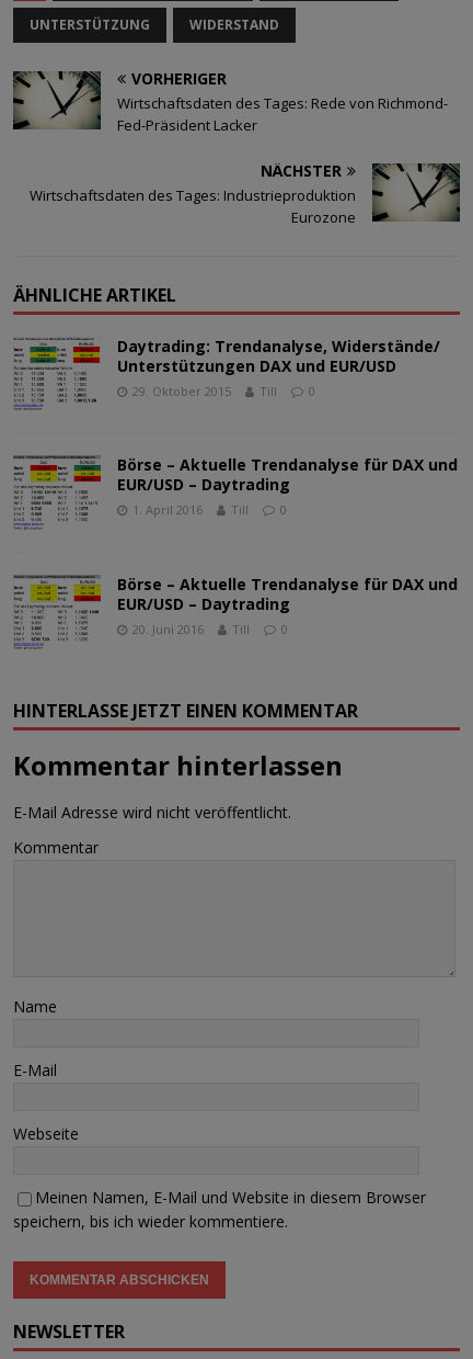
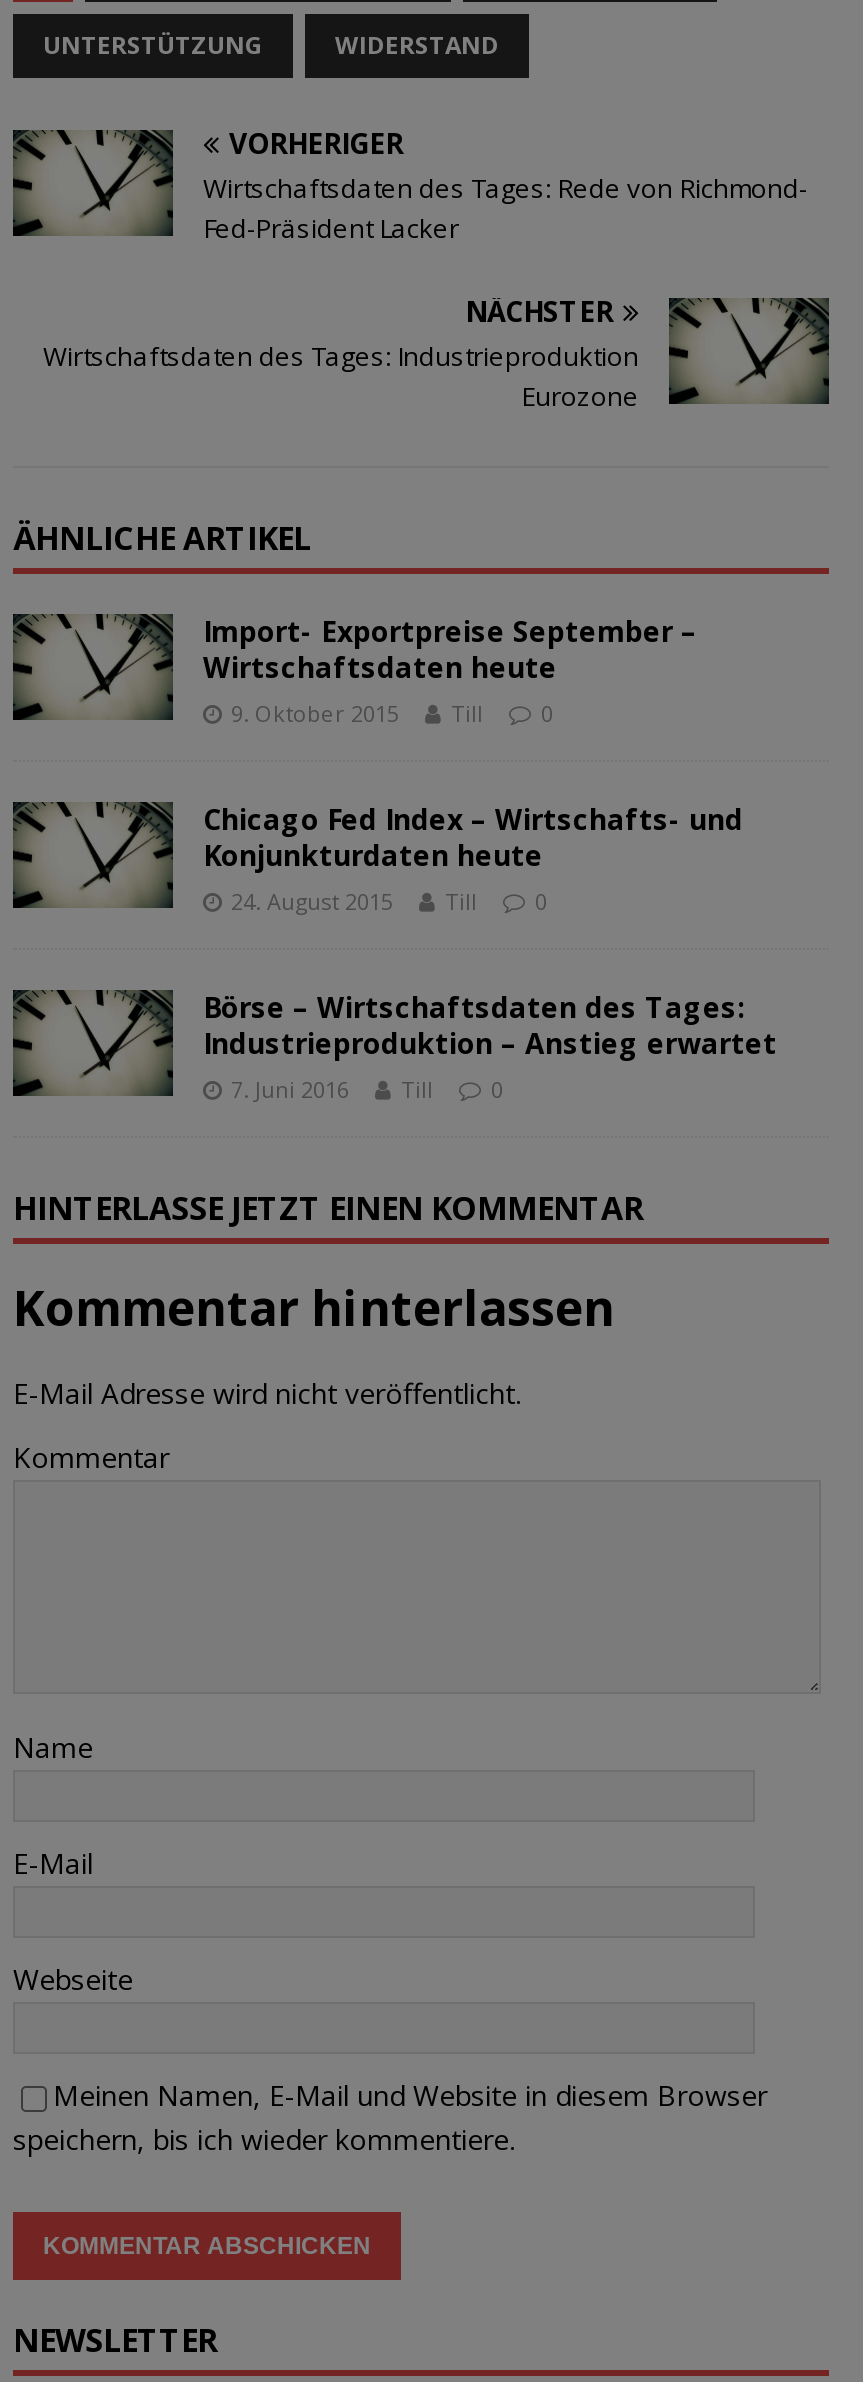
[13,335,440,410] [image] | Daytrading: Trendanalyse, Widerstände/ | Unterstützungen DAX und EUR/USD | 29. Oktober 2015 -> [11,611,697,727] [image] | Import- Exportpreise September – | Wirtschaftsdaten heute | 9. Oktober 2015
[13,454,458,530] [image] | Börse – Aktuelle Trendanalyse für DAX und | EUR/USD – Daytrading | 1. April 2016 -> [11,800,743,916] [image] | Chicago Fed Index – Wirtschafts- und | Konjunkturdaten heute | 24. August 2015
[13,574,458,649] [image] | Börse – Aktuelle Trendanalyse für DAX und | EUR/USD – Daytrading | 20. Juni 2016 -> [11,988,777,1104] [image] | Börse – Wirtschaftsdaten des Tages: | Industrieproduktion – Anstieg erwartet | 7. Juni 2016

